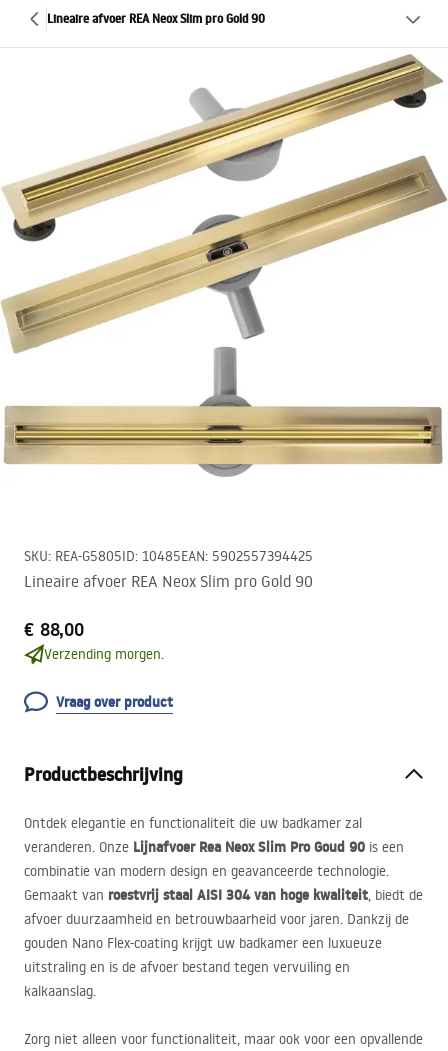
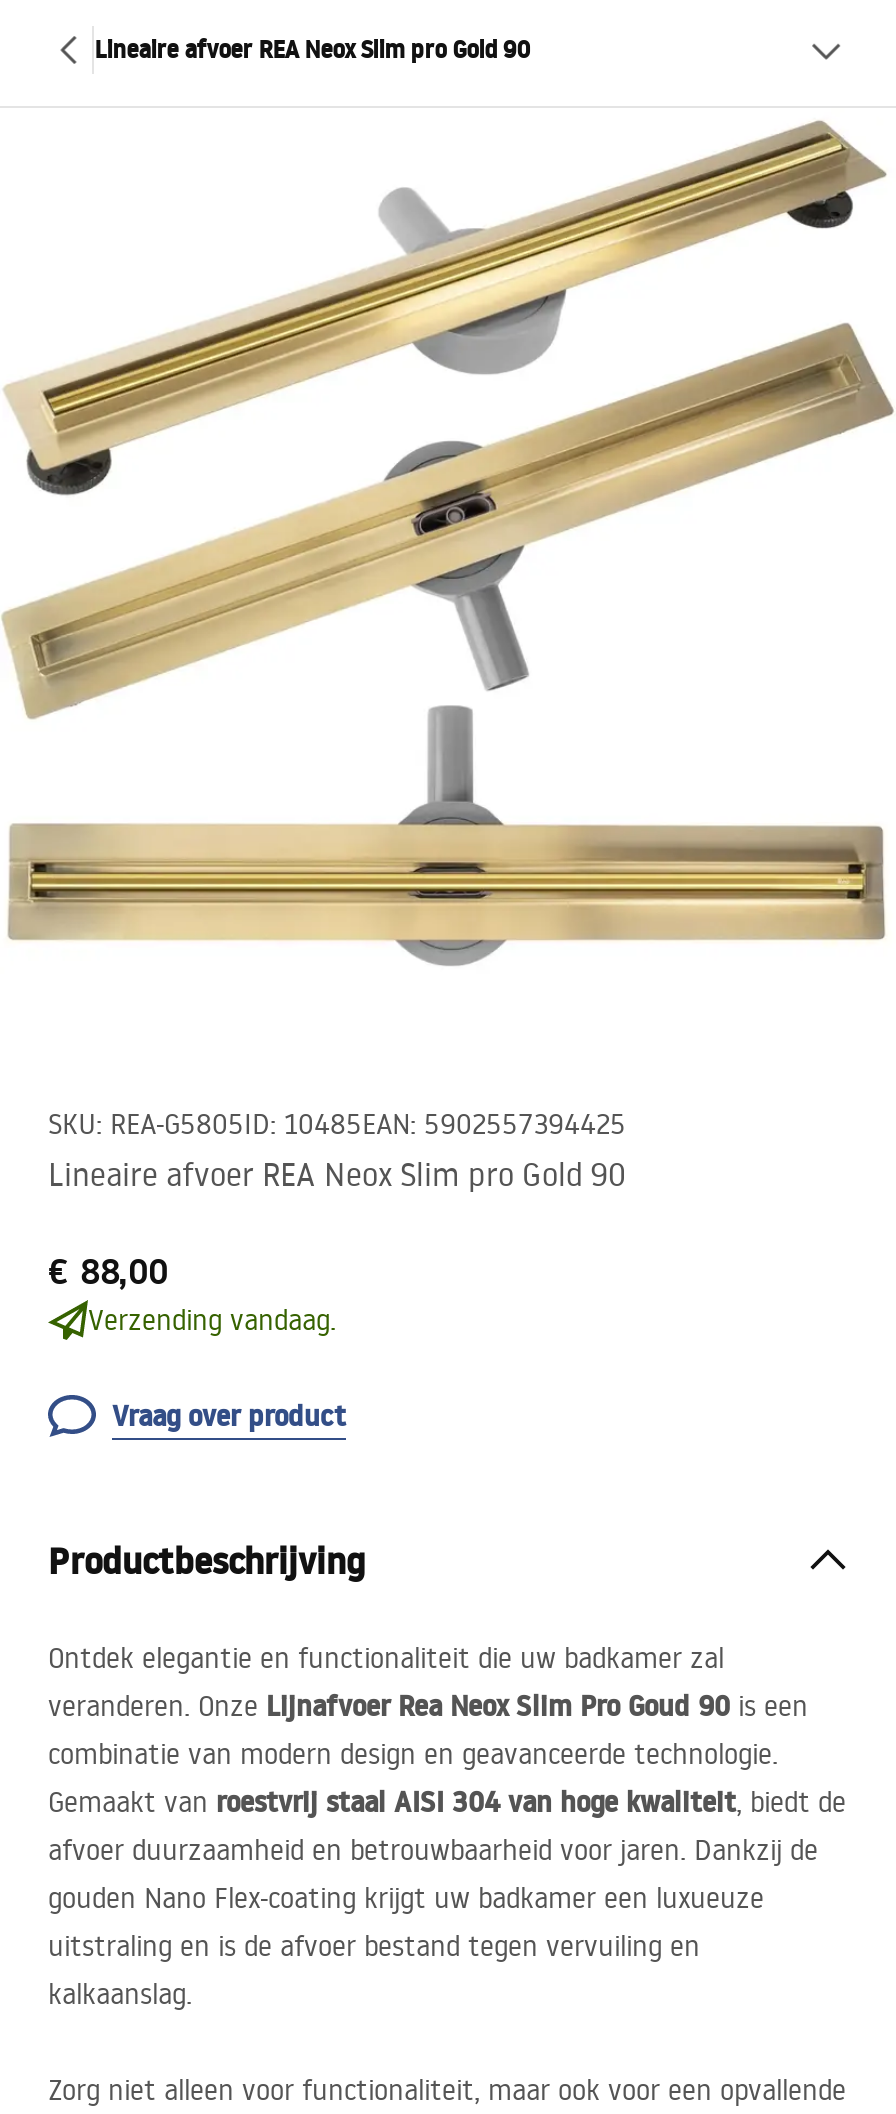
[44,645,164,663] Verzending morgen. -> [88,1302,336,1338] Verzending vandaag.

